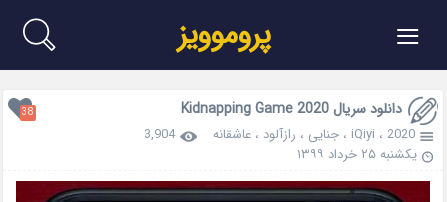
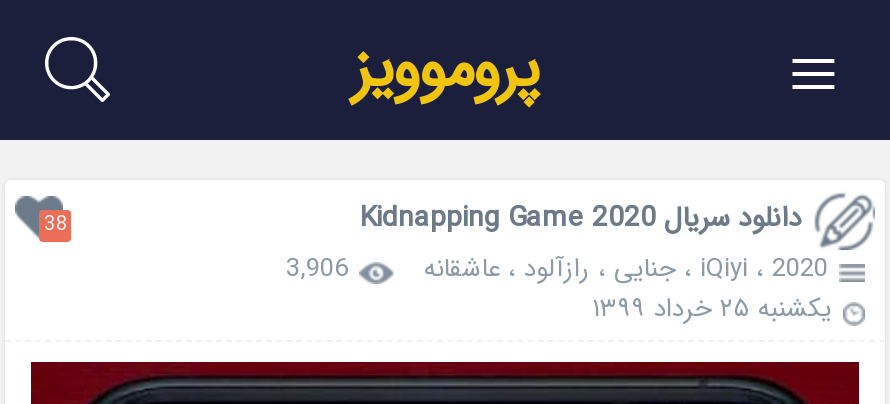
[143,124,174,145] 3,904 -> [286,248,348,290] 3,906

